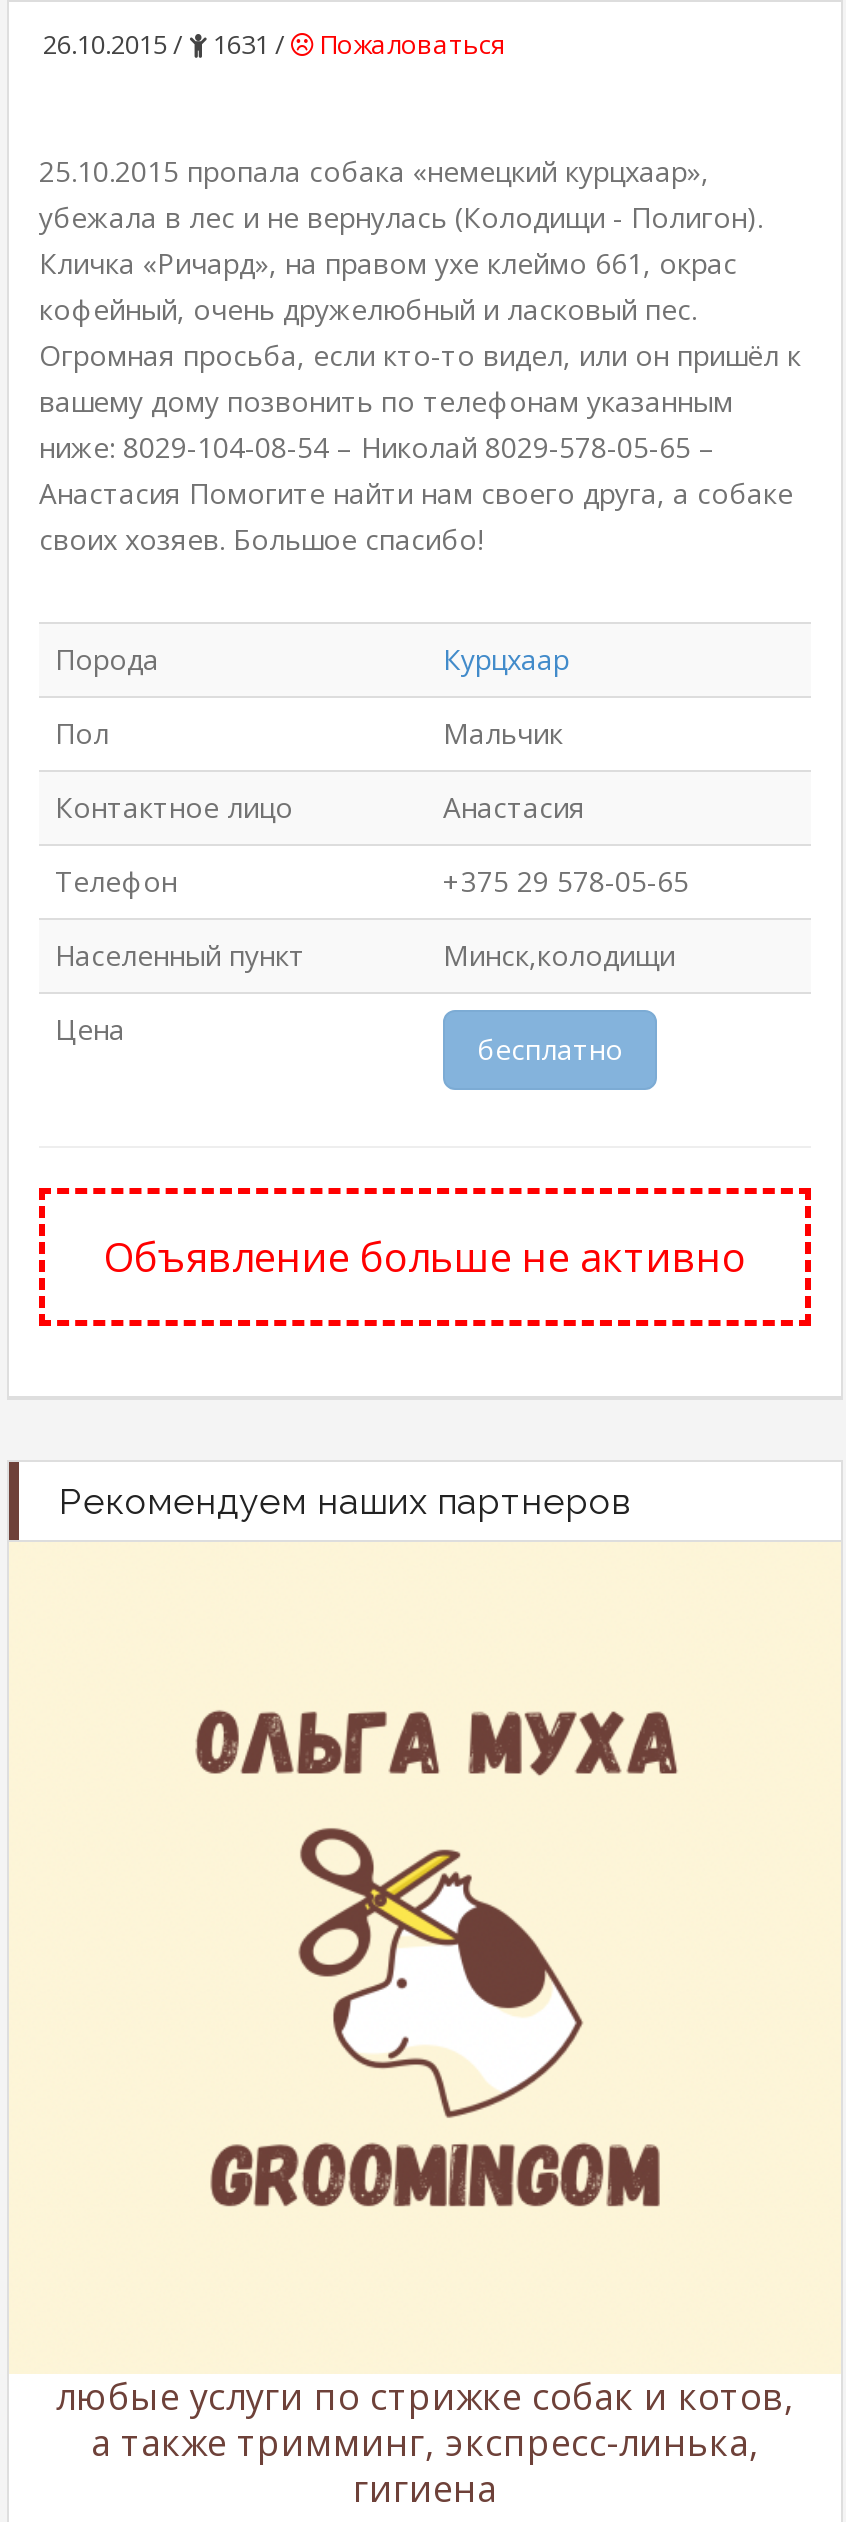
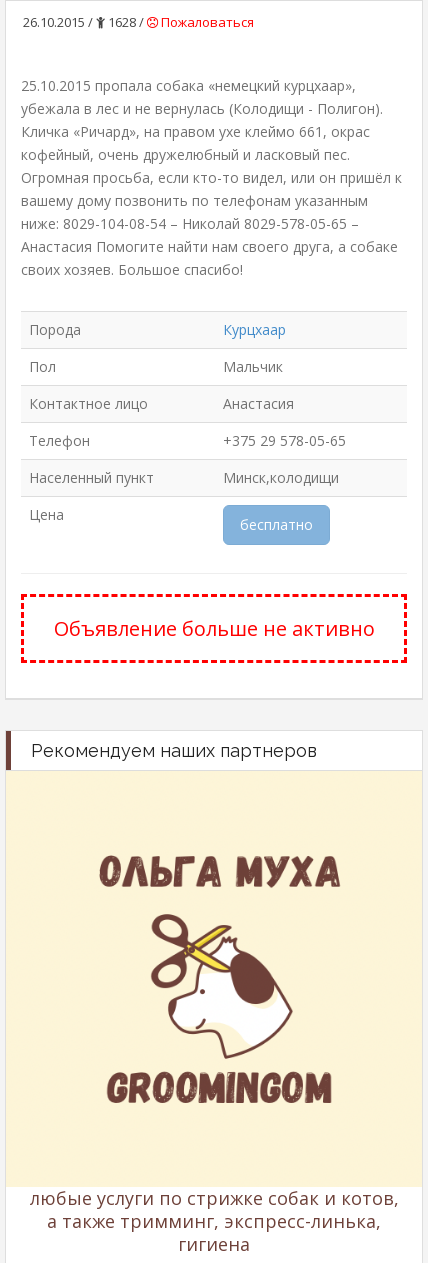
[43,26,505,62] 26.10.2015 / 1631 / Пожаловаться -> [23,13,254,31] 26.10.2015 / 1628 / Пожаловаться

